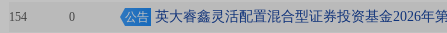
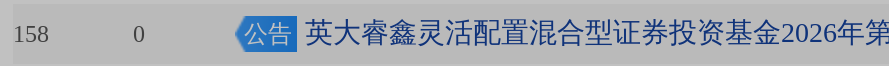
[9,10,27,24] 154 -> [13,20,49,48] 158

